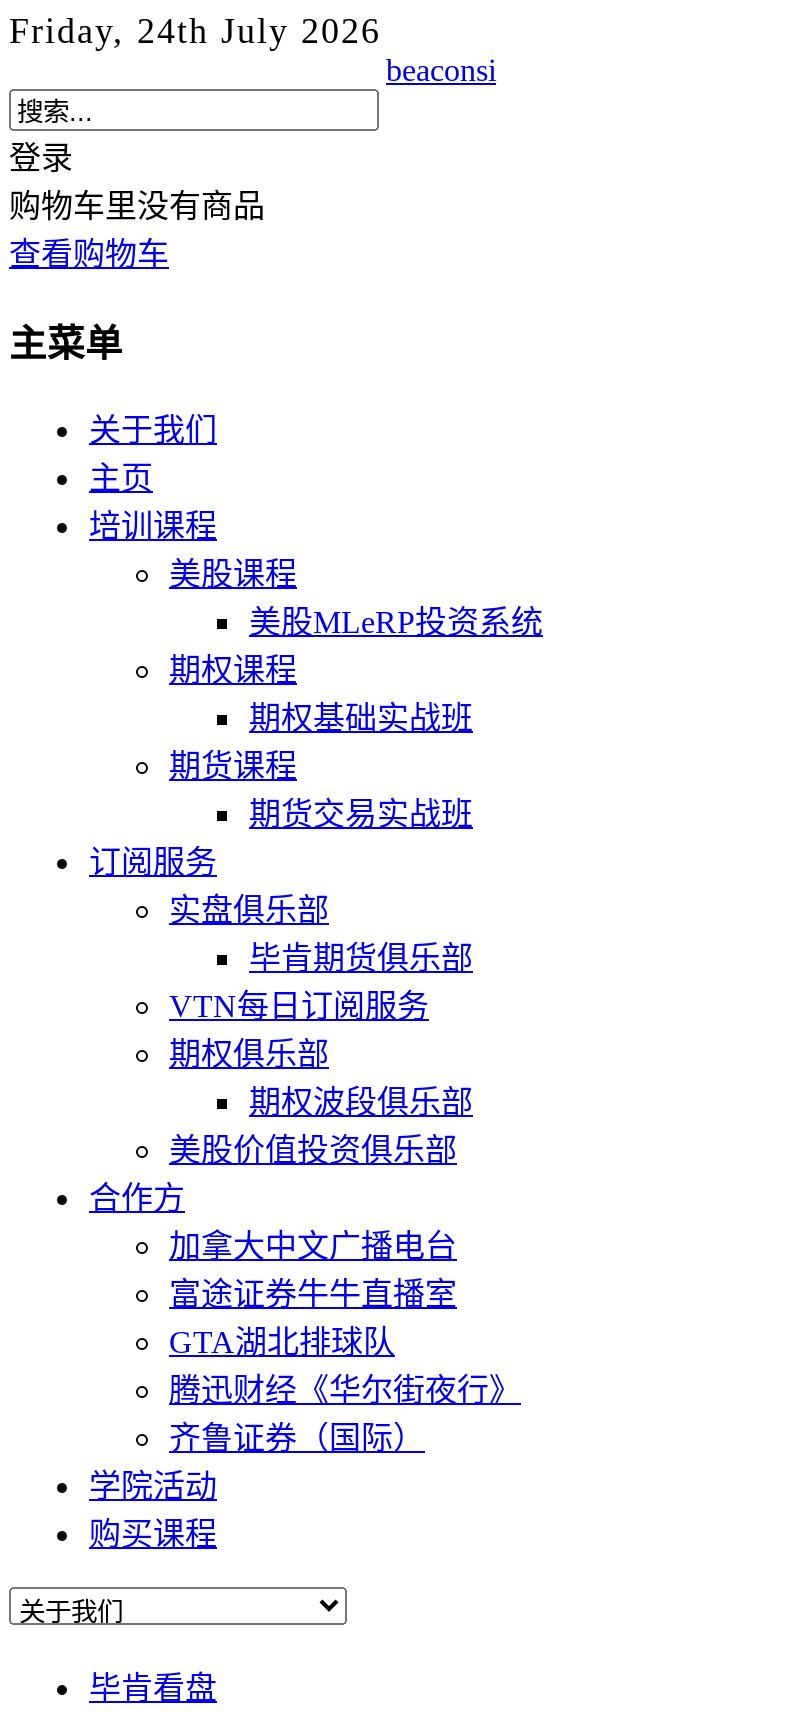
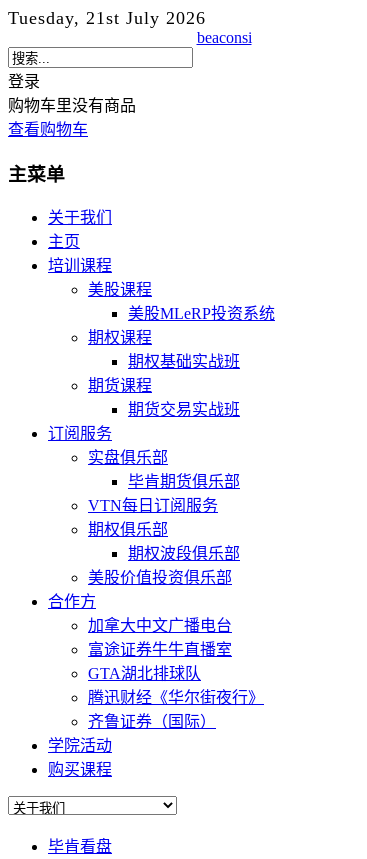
[9,11,381,51] Friday, 24th July 2026 -> [8,8,206,28] Tuesday, 21st July 2026

